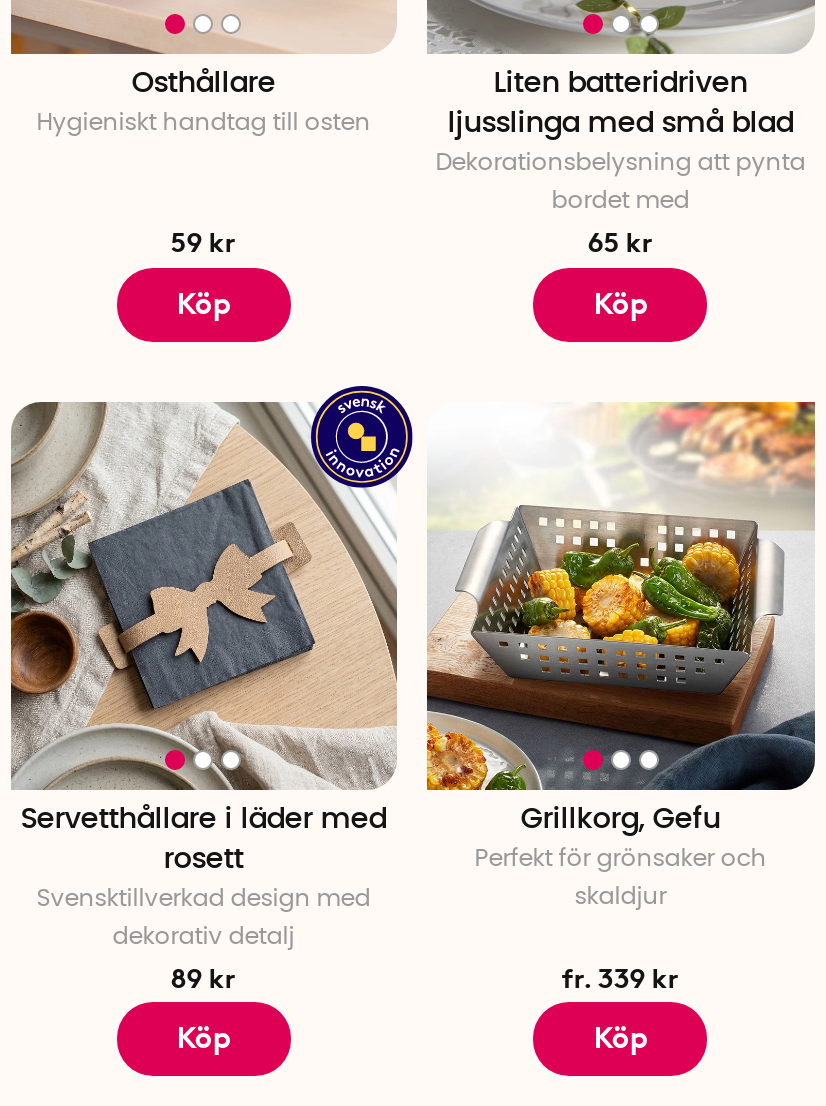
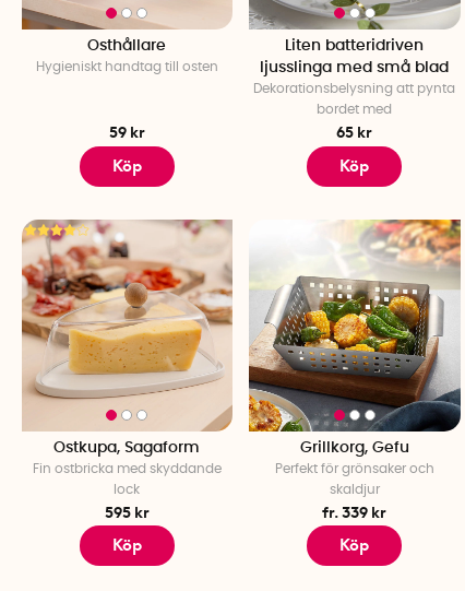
[9,384,415,909] [image] | Servetthållare i läder med | rosett | Svensktillverkad design med -> [22,211,241,475] [image] | Ostkupa, Sagaform | Fin ostbricka med skyddande
[113,923,295,993] dekorativ detalj | 89 kr -> [105,482,149,521] lock | 595 kr

